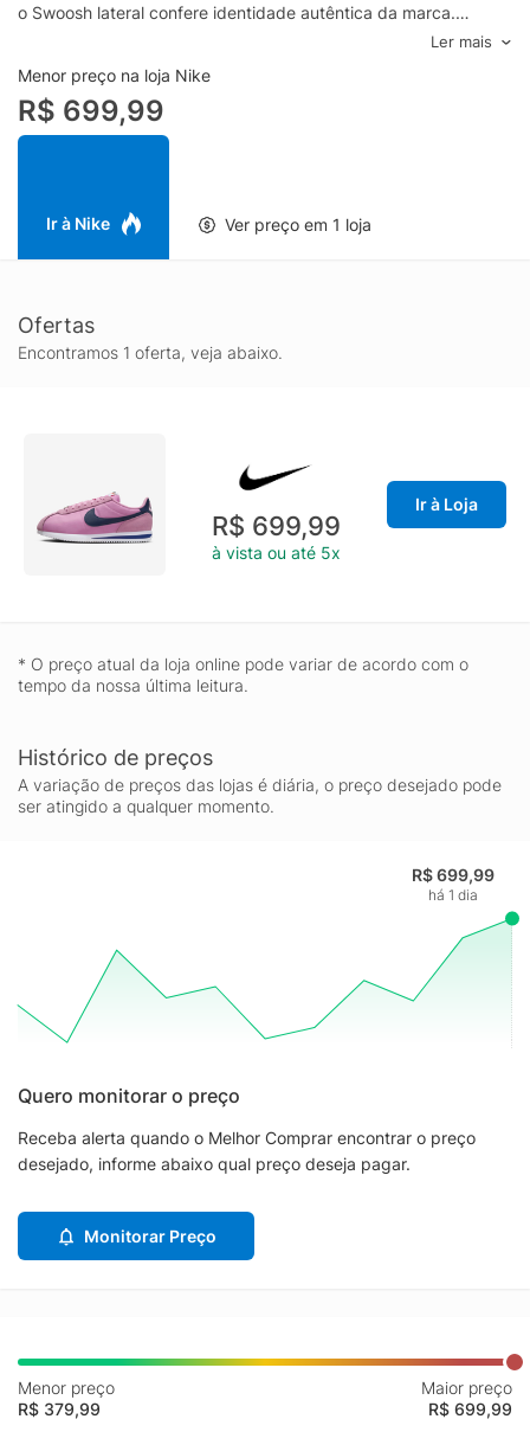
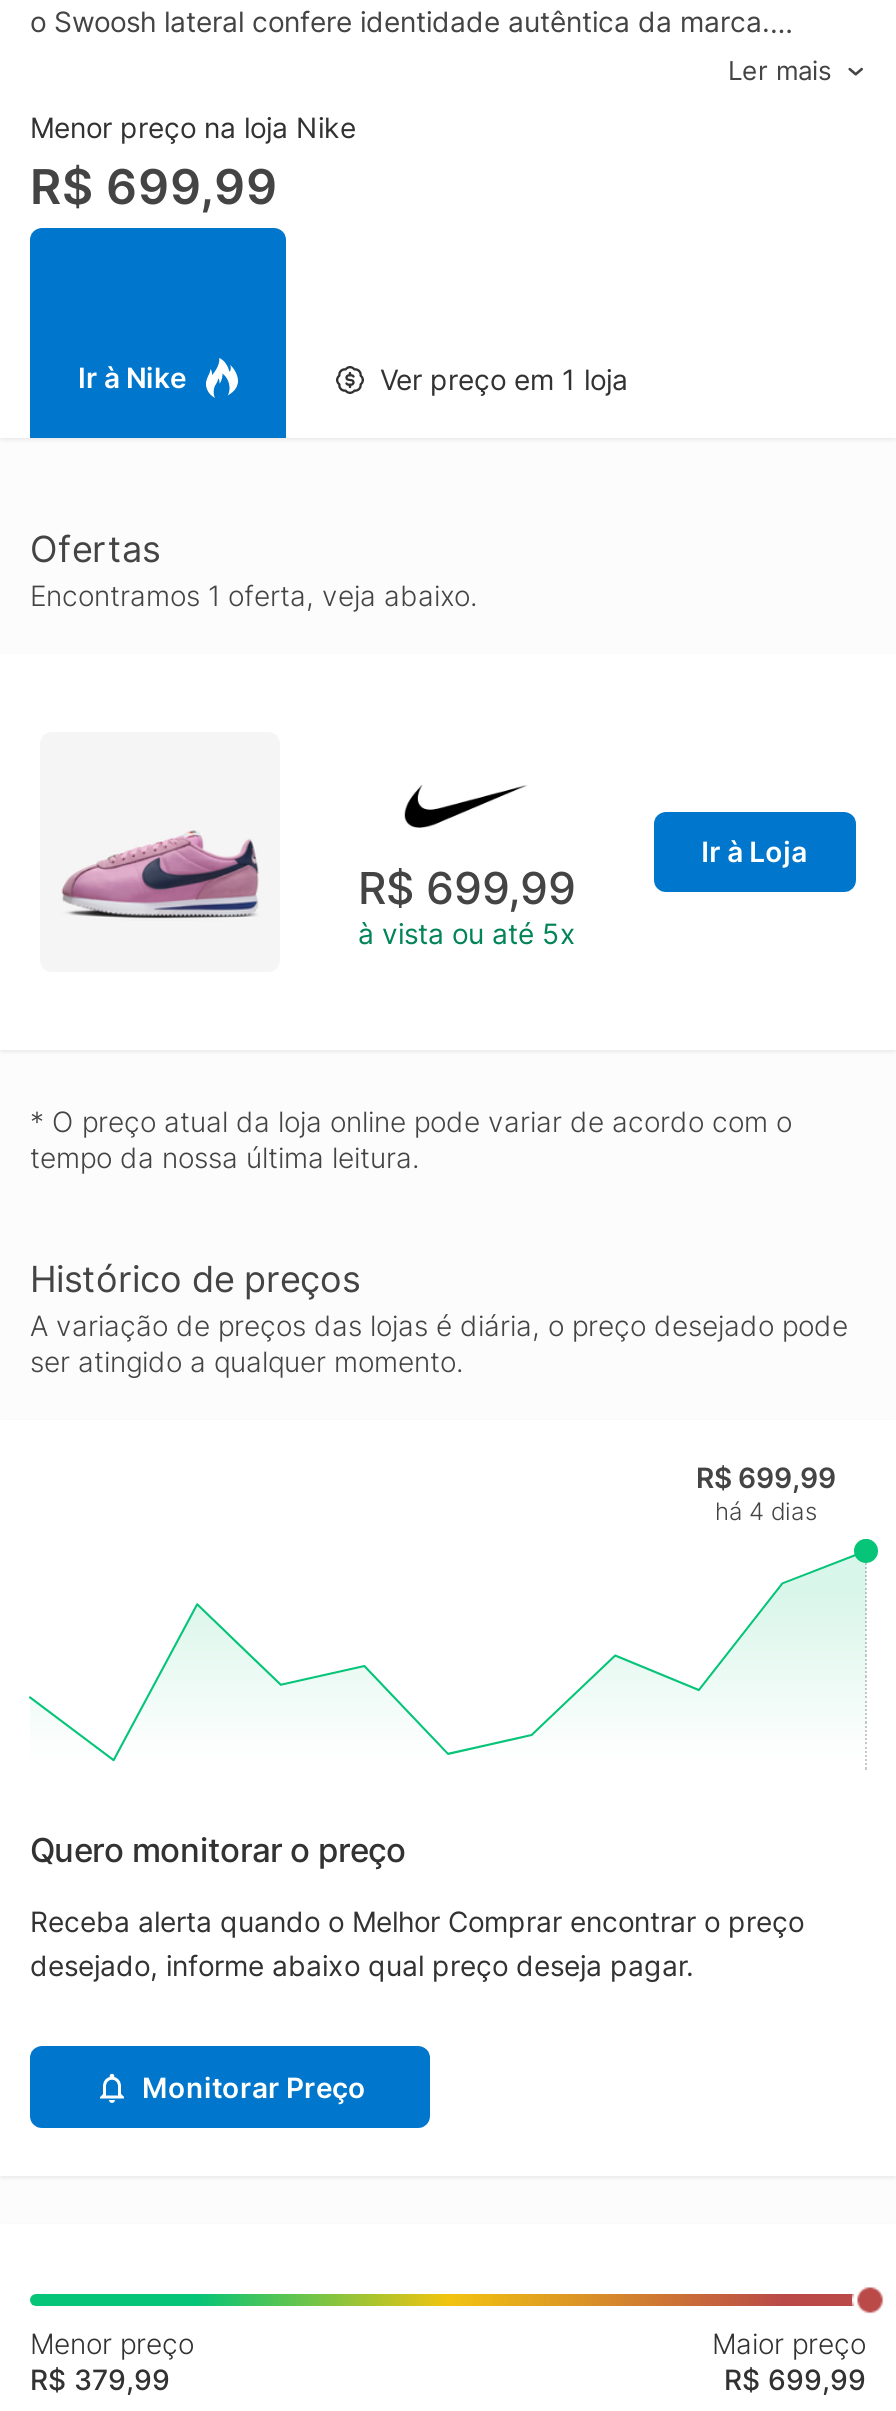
[428,886,478,904] há 1 dia -> [715,1496,817,1526] há 4 dias

